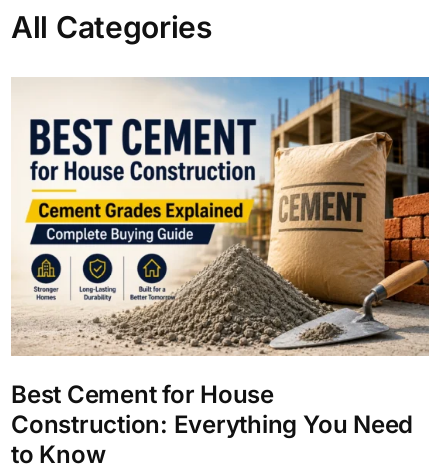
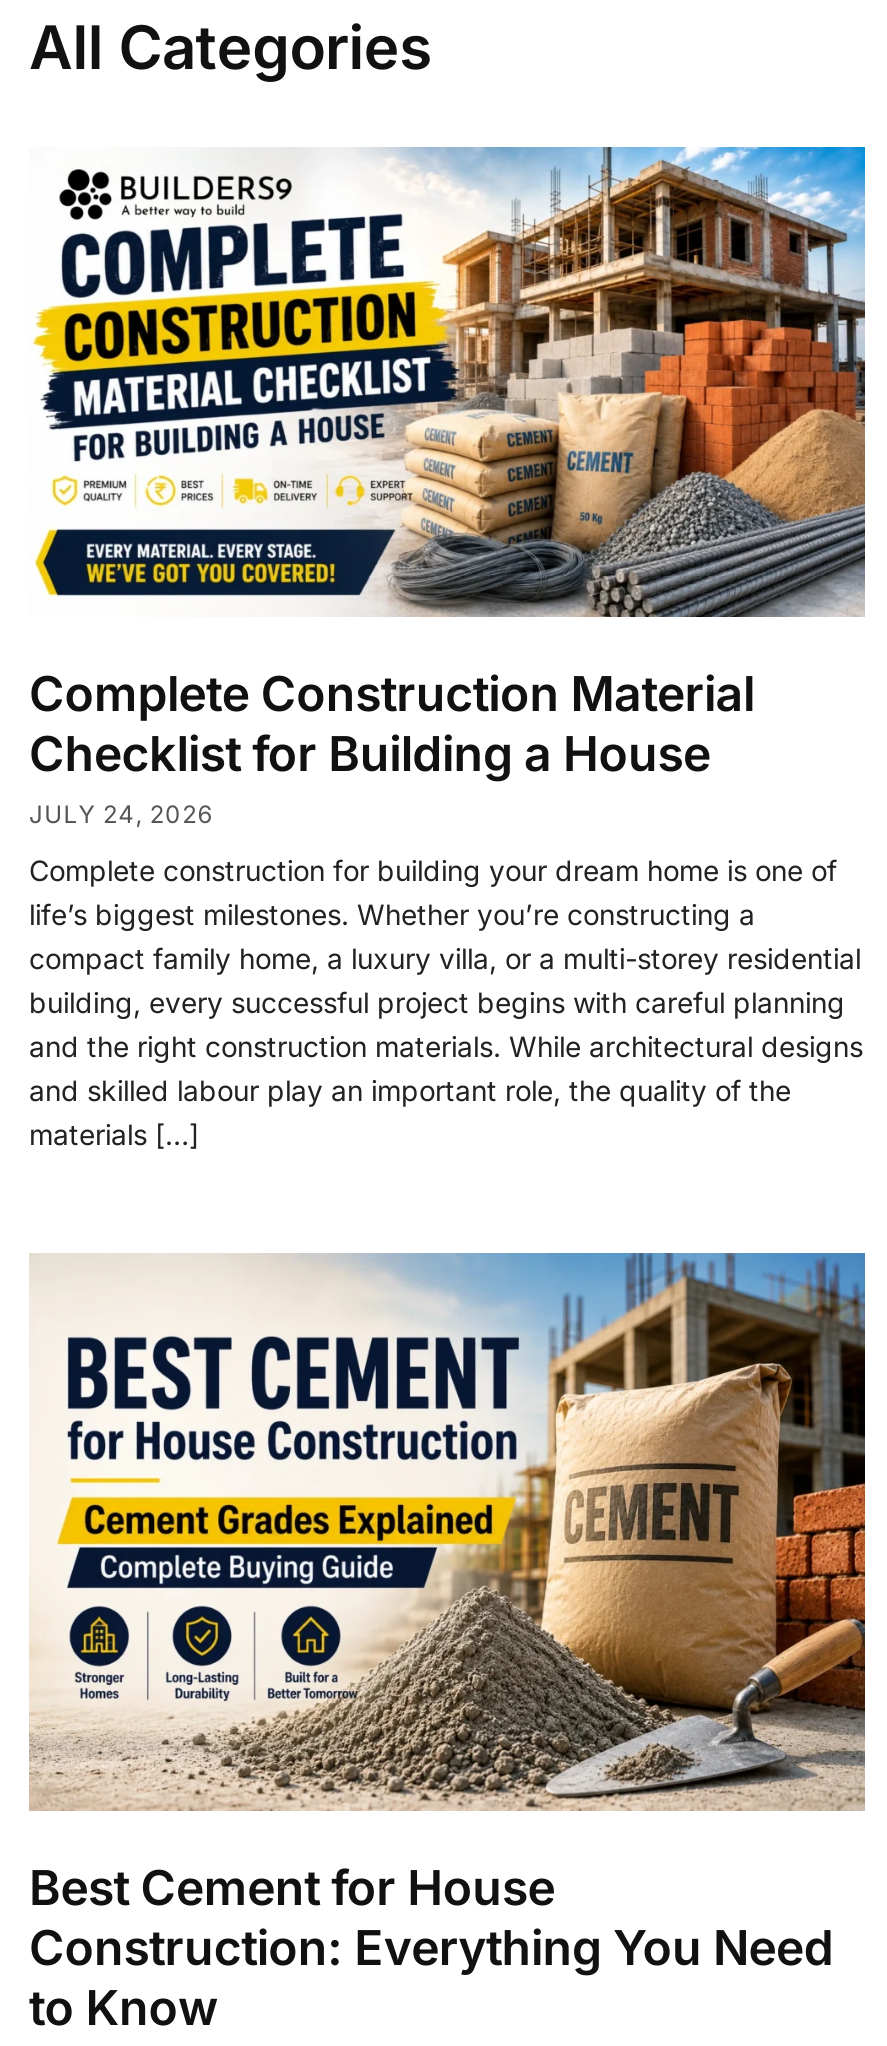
none -> [29,147,867,1151] [image] | Complete Construction Material | Checklist for Building a House | JULY 24, 2026 | Complete construction for building your dream home is one of | life’s biggest milestones. Whether you’re constructing a | compact family home, a luxury villa, or a multi-storey residential | building, every successful project begins with careful planning | and the right construction materials. While architectural designs | and skilled labour play an important role, the quality of the | materials […]

